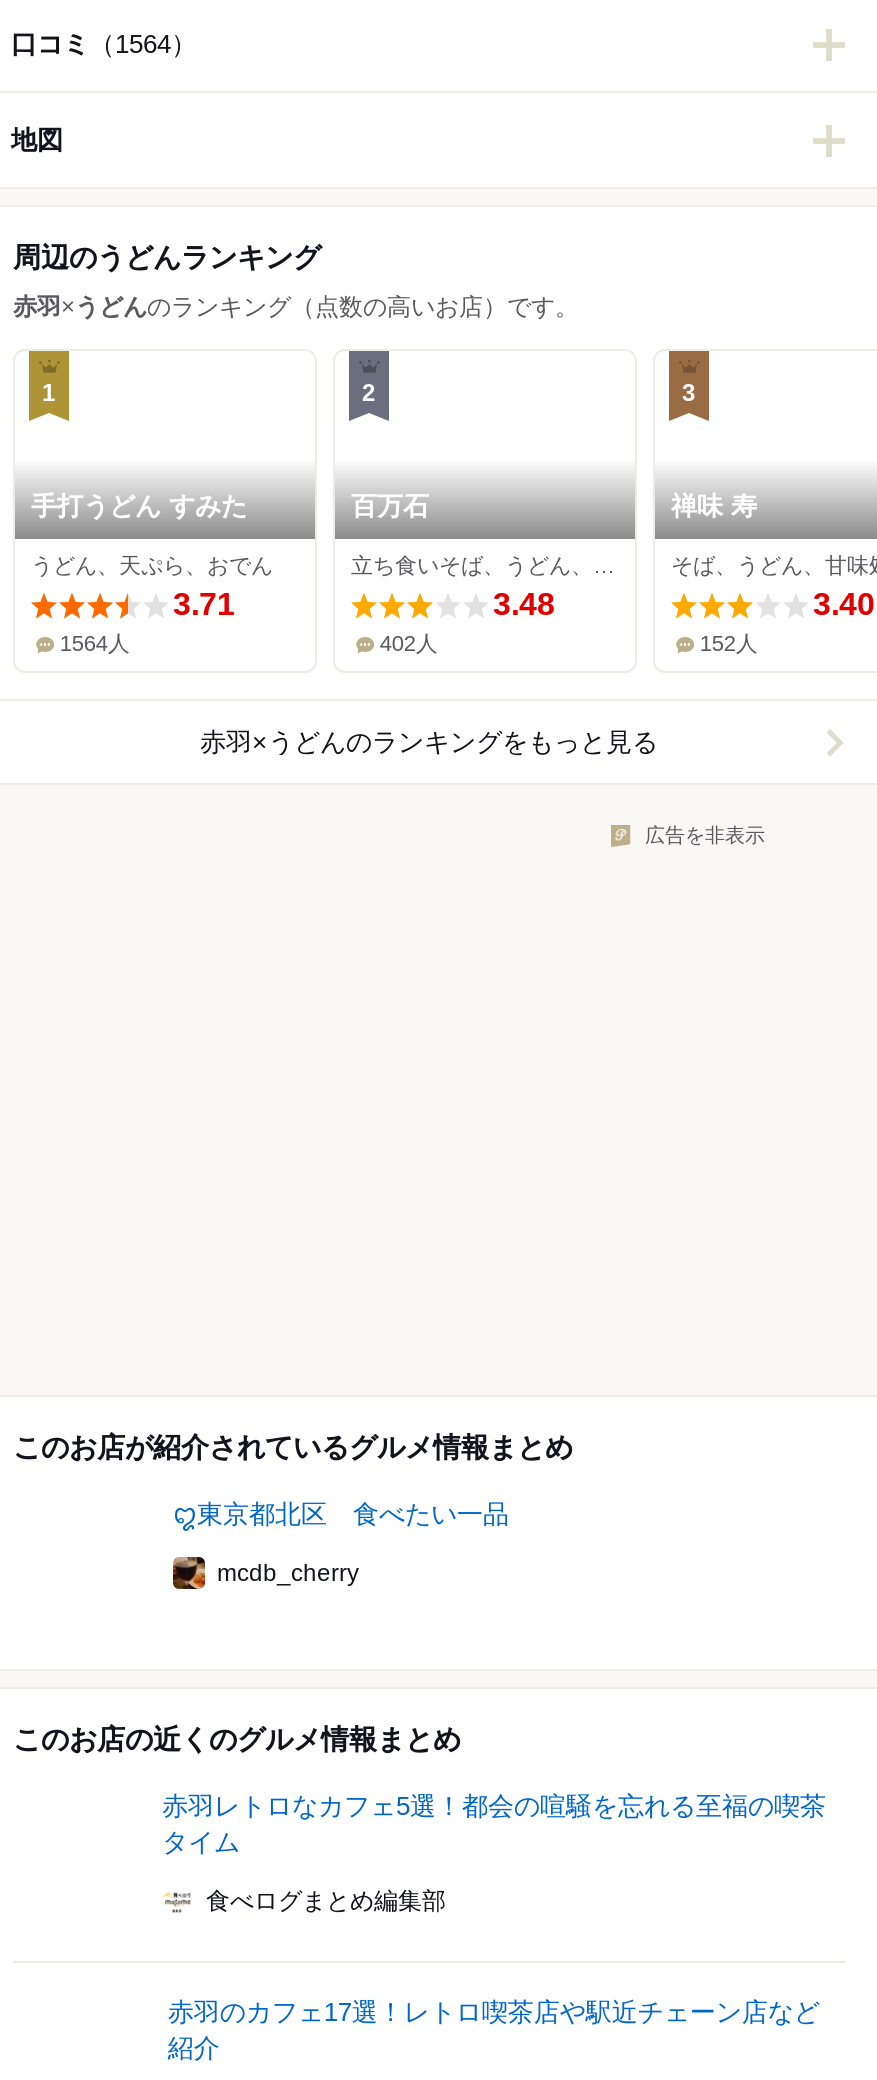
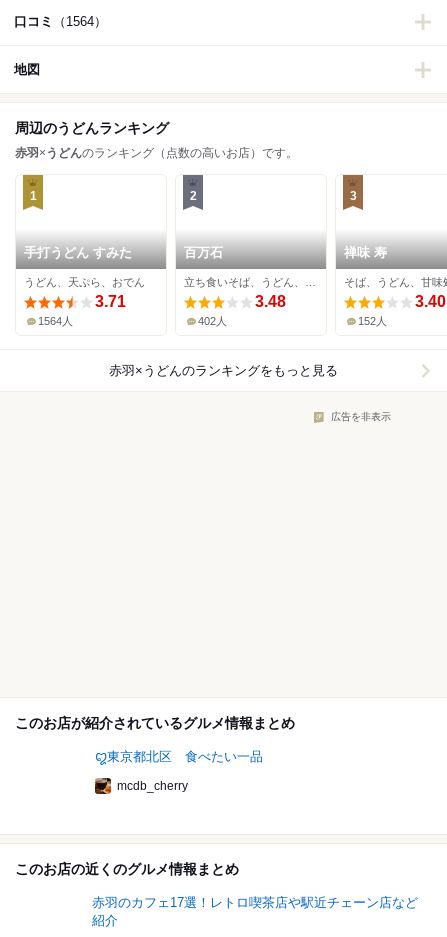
[162,1792,826,1916] 赤羽レトロなカフェ5選！都会の喧騒を忘れる至福の喫茶 | タイム | 食べログまとめ編集部 -> none

